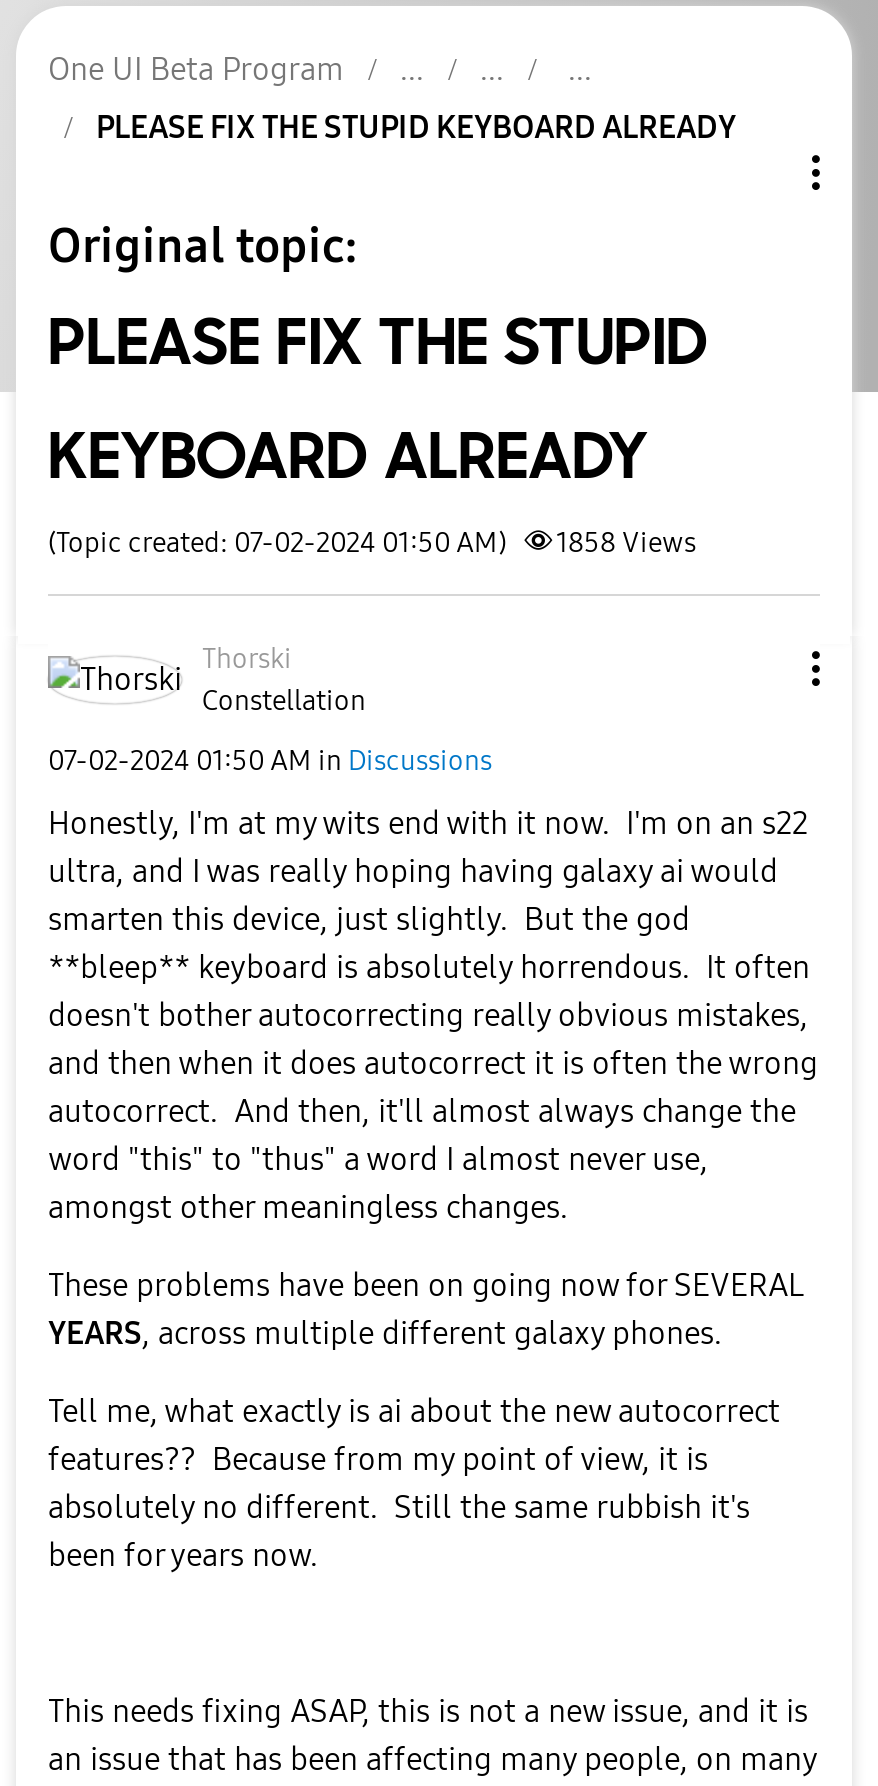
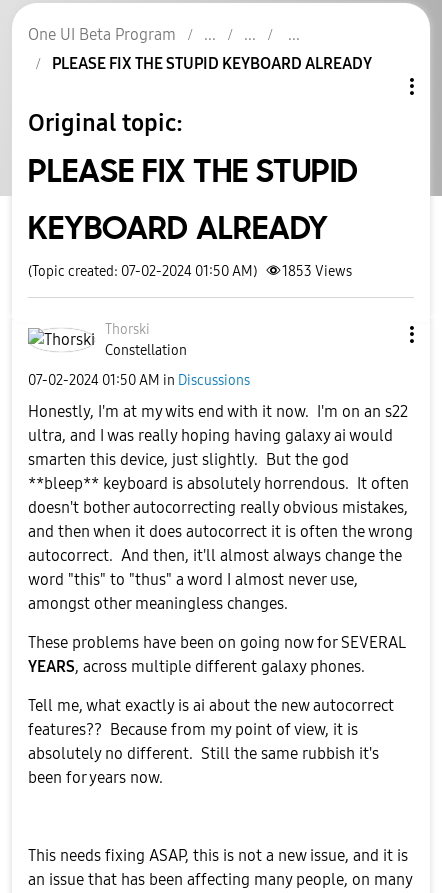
[48,526,696,560] (Topic created: 07-02-2024 01:50 AM) 1858 Views -> [28,263,352,280] (Topic created: 07-02-2024 01:50 AM) 1853 Views

